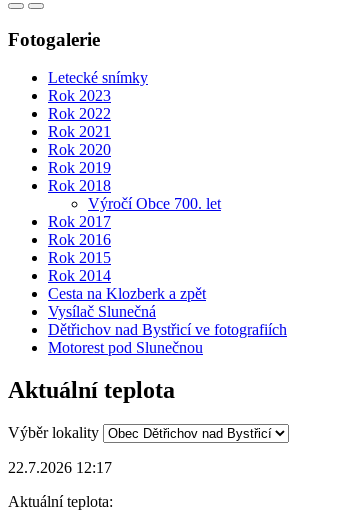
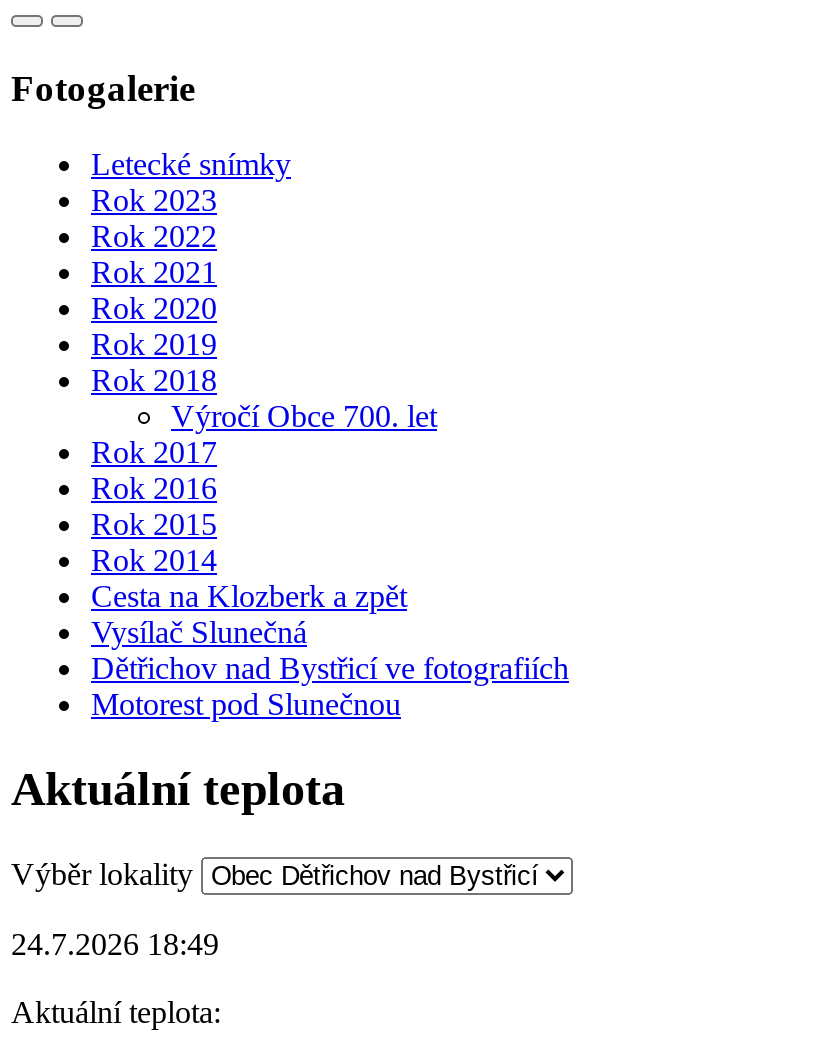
[8,459,112,476] 22.7.2026 12:17 -> [11,927,219,961] 24.7.2026 18:49

